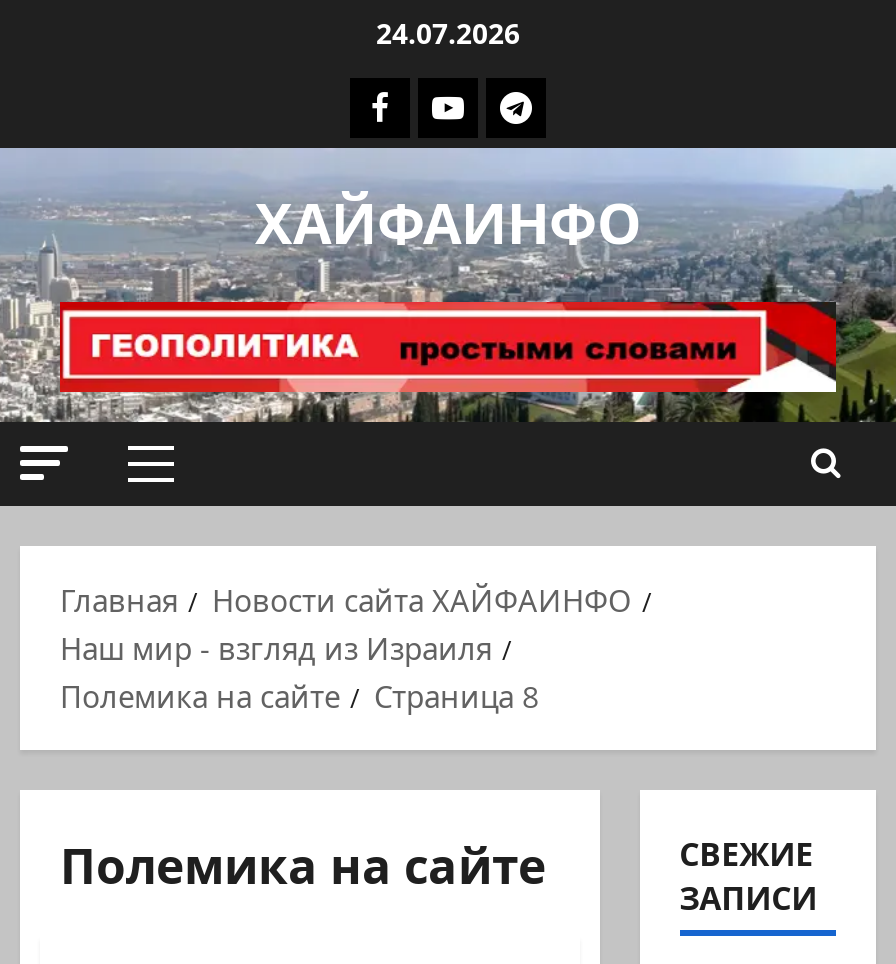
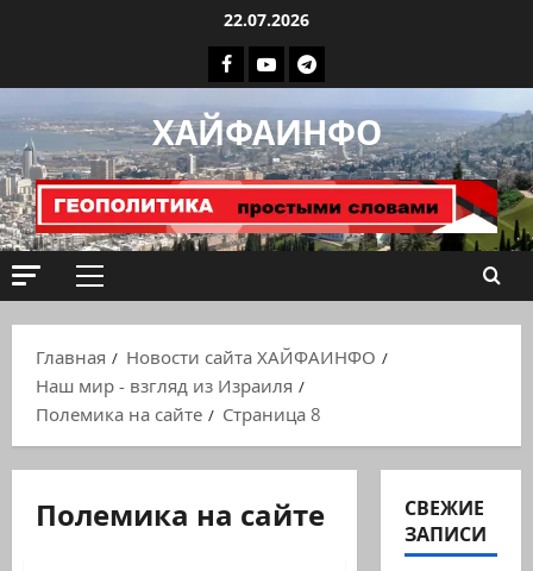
[376,14,520,52] 24.07.2026 -> [224,8,309,31] 22.07.2026

